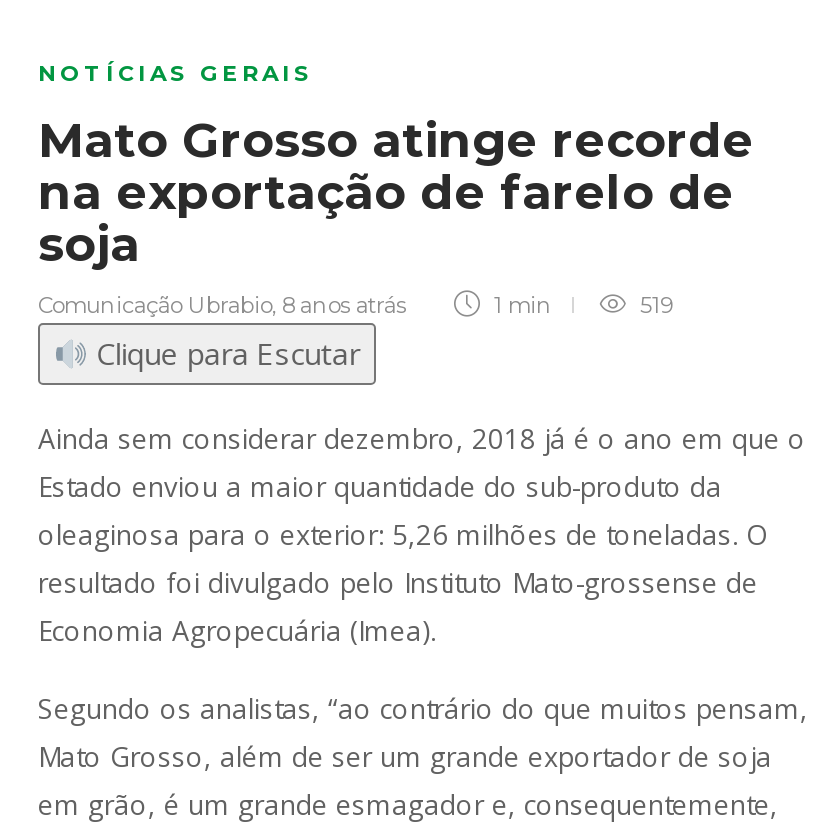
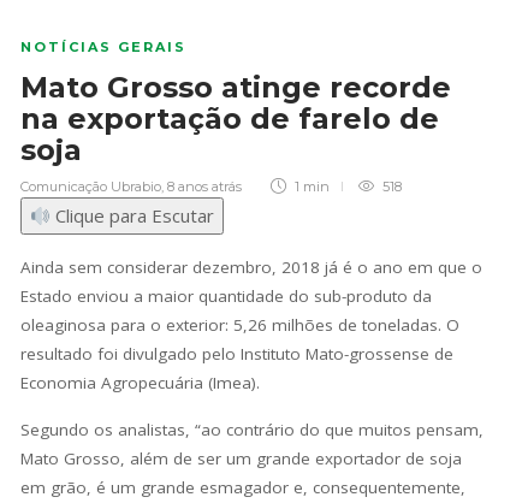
[634,291,672,319] 519 -> [379,178,402,195] 518

